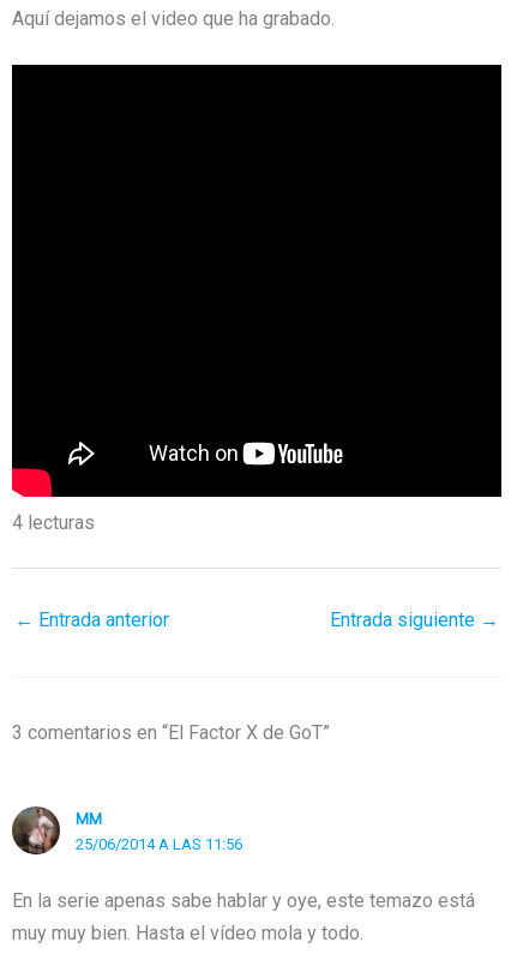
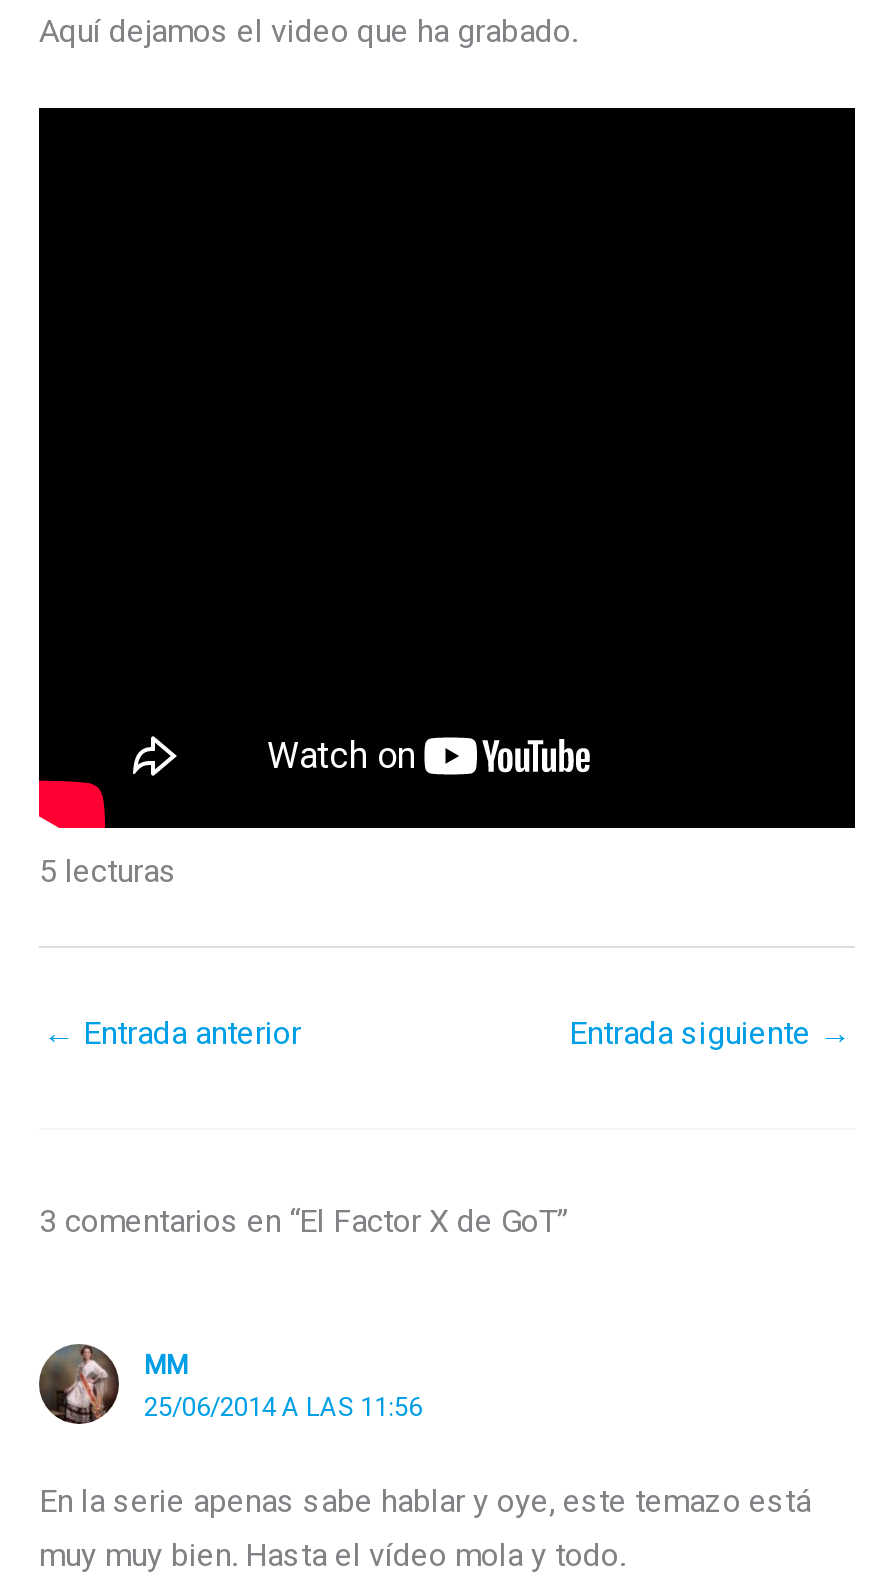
[12,511,95,534] 4 lecturas -> [39,852,177,890] 5 lecturas

